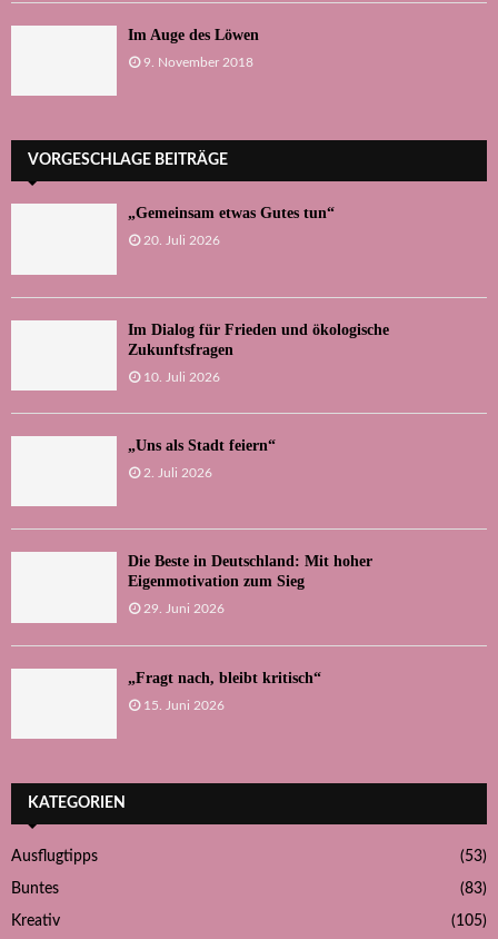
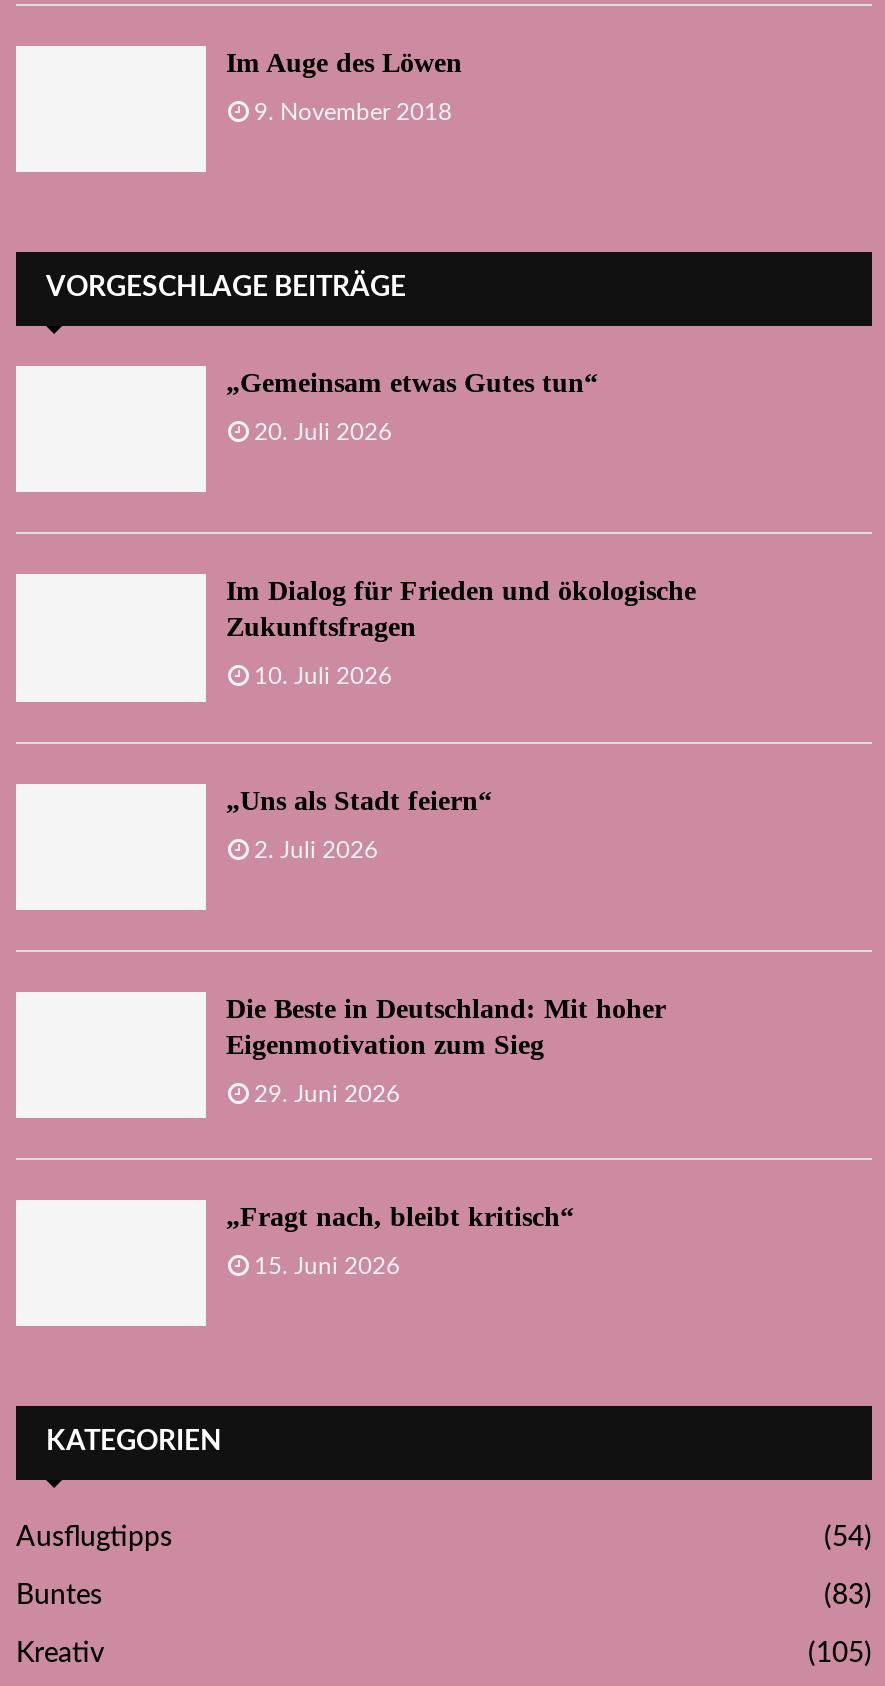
[460,849,487,864] (53) -> [824,1525,872,1553] (54)

